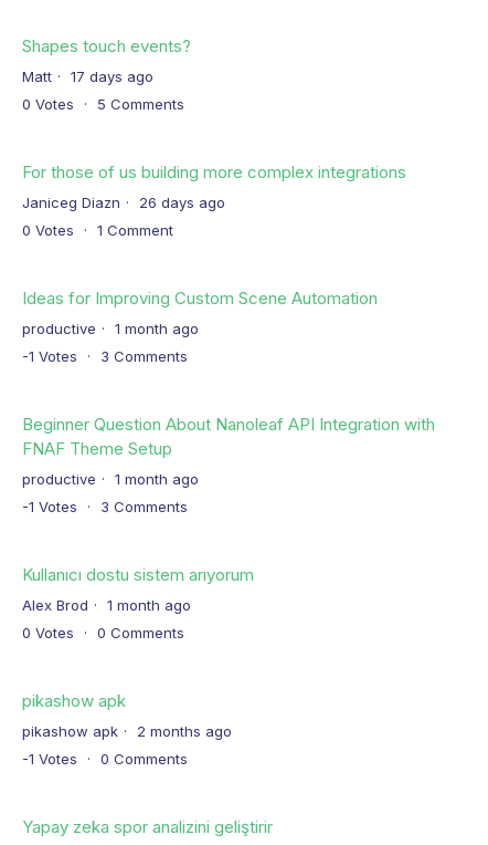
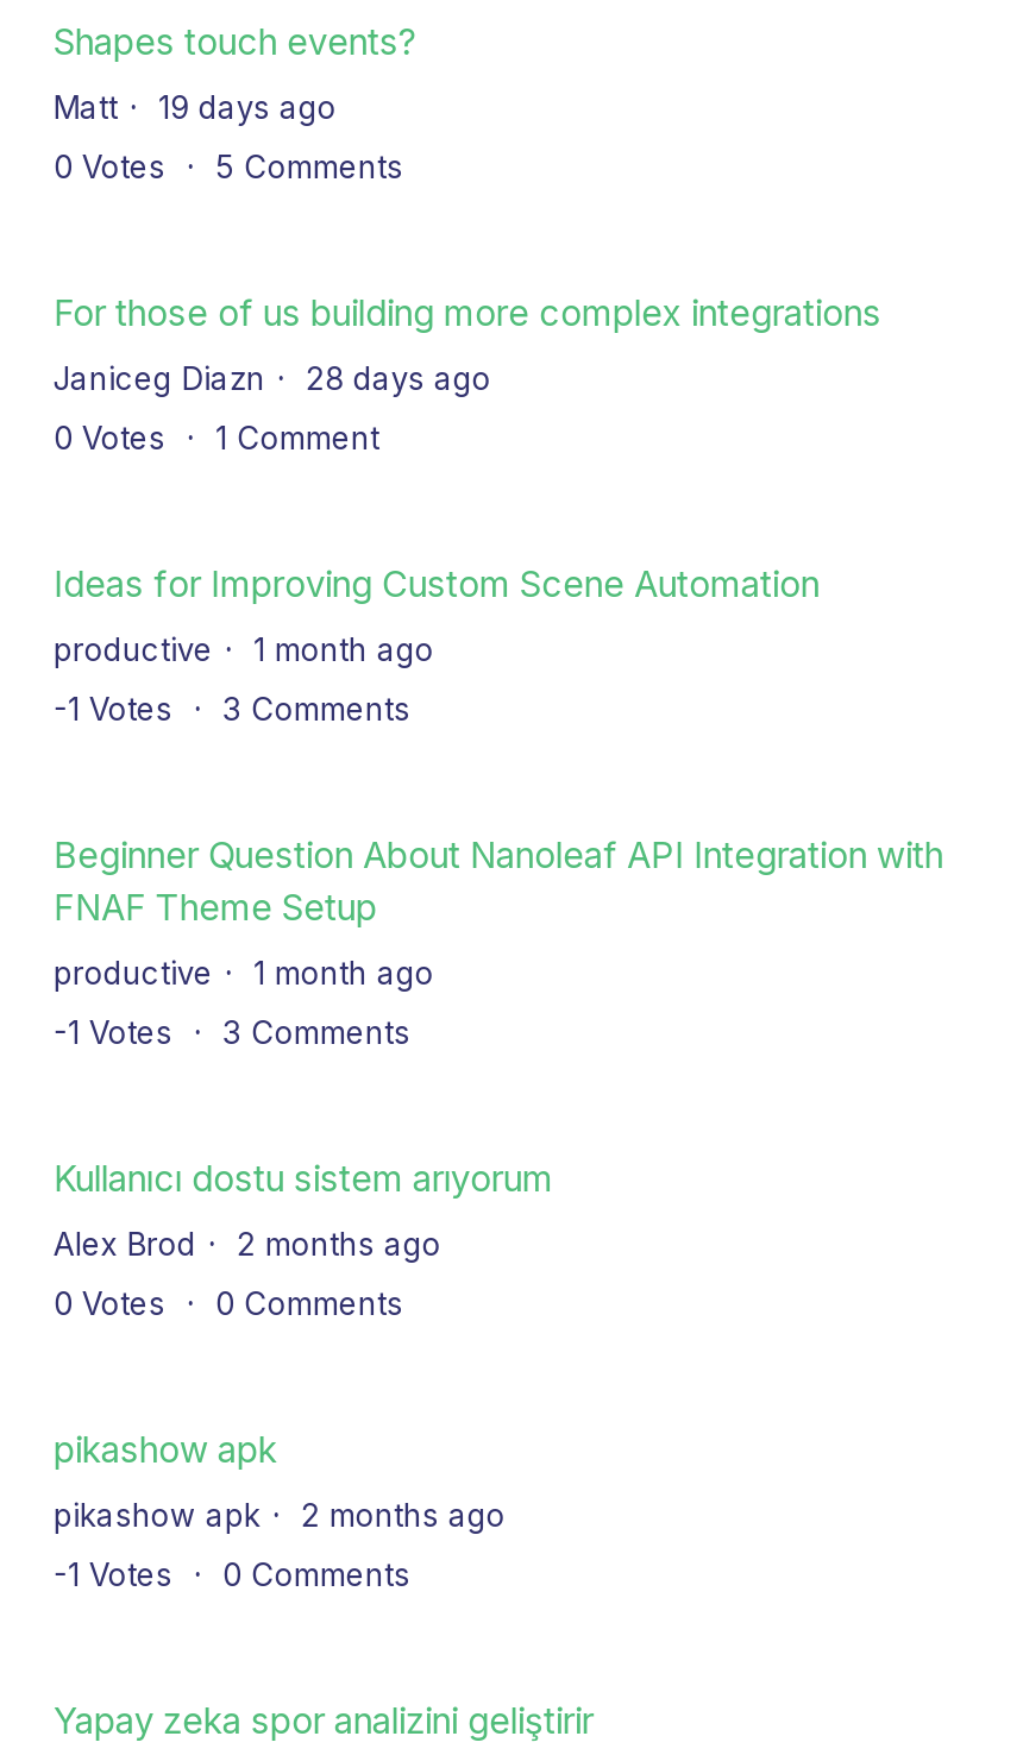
[23,67,154,85] Matt 17 days ago -> [53,88,336,126] Matt 19 days ago
[23,194,226,211] Janiceg Diazn 26 days ago -> [53,359,491,397] Janiceg Diazn 28 days ago
[23,596,191,614] Alex Brod 1 month ago -> [53,1225,441,1263] Alex Brod 2 months ago

